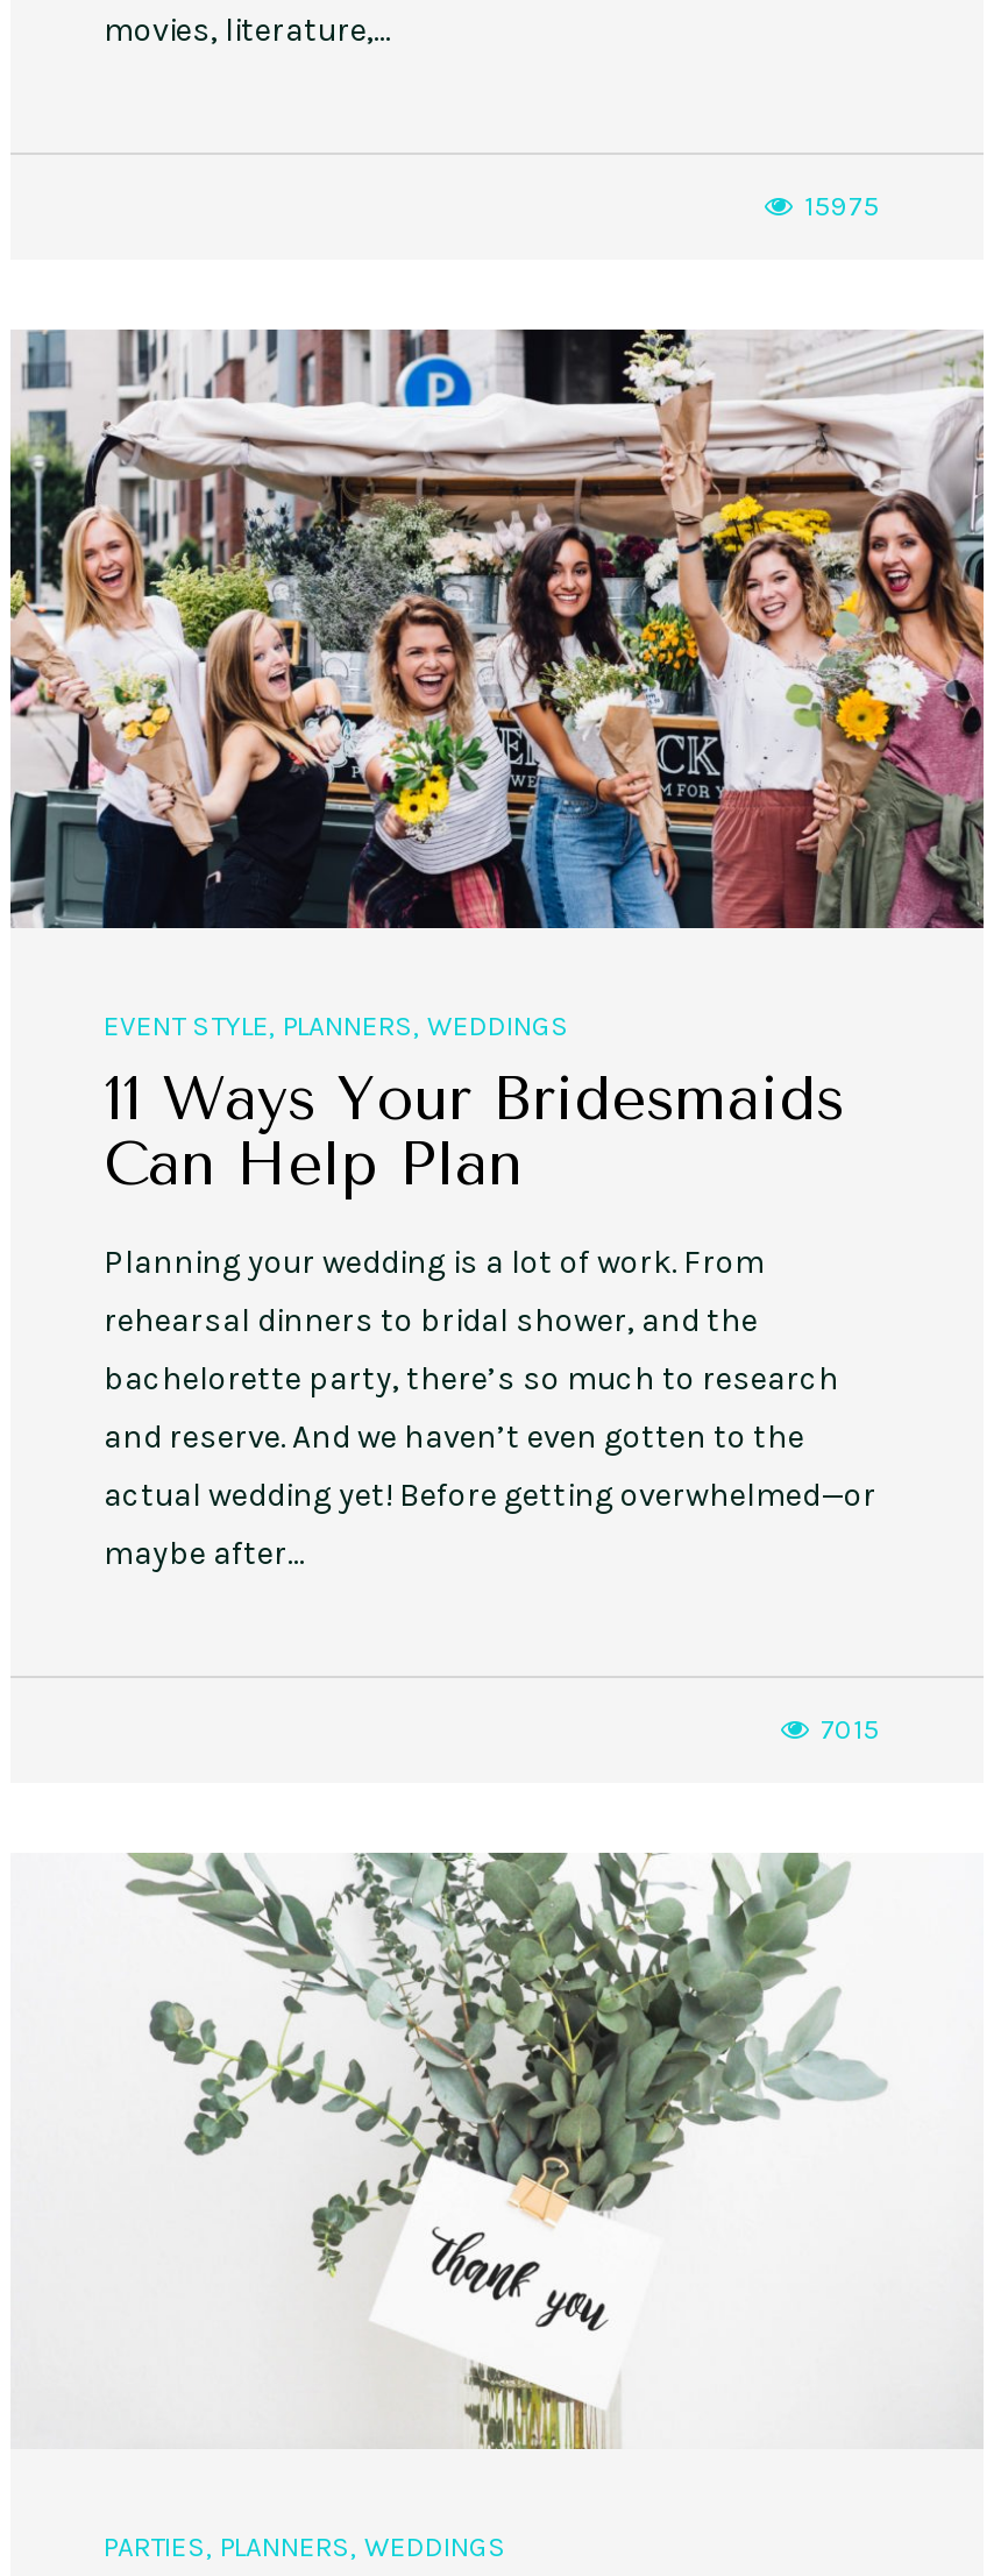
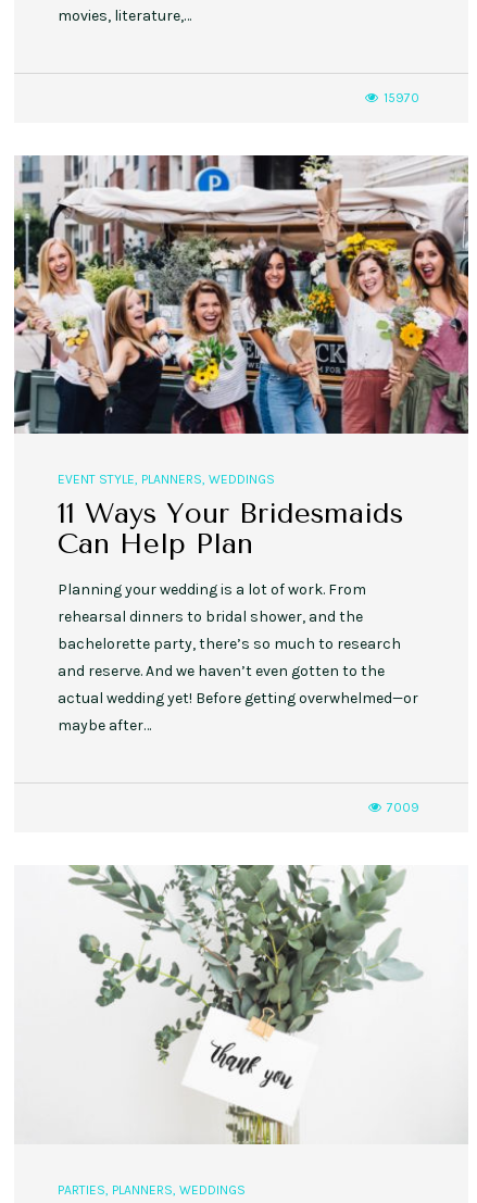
[804,189,879,222] 15975 -> [384,90,419,105] 15970
[821,1712,879,1745] 7015 -> [387,800,419,815] 7009

